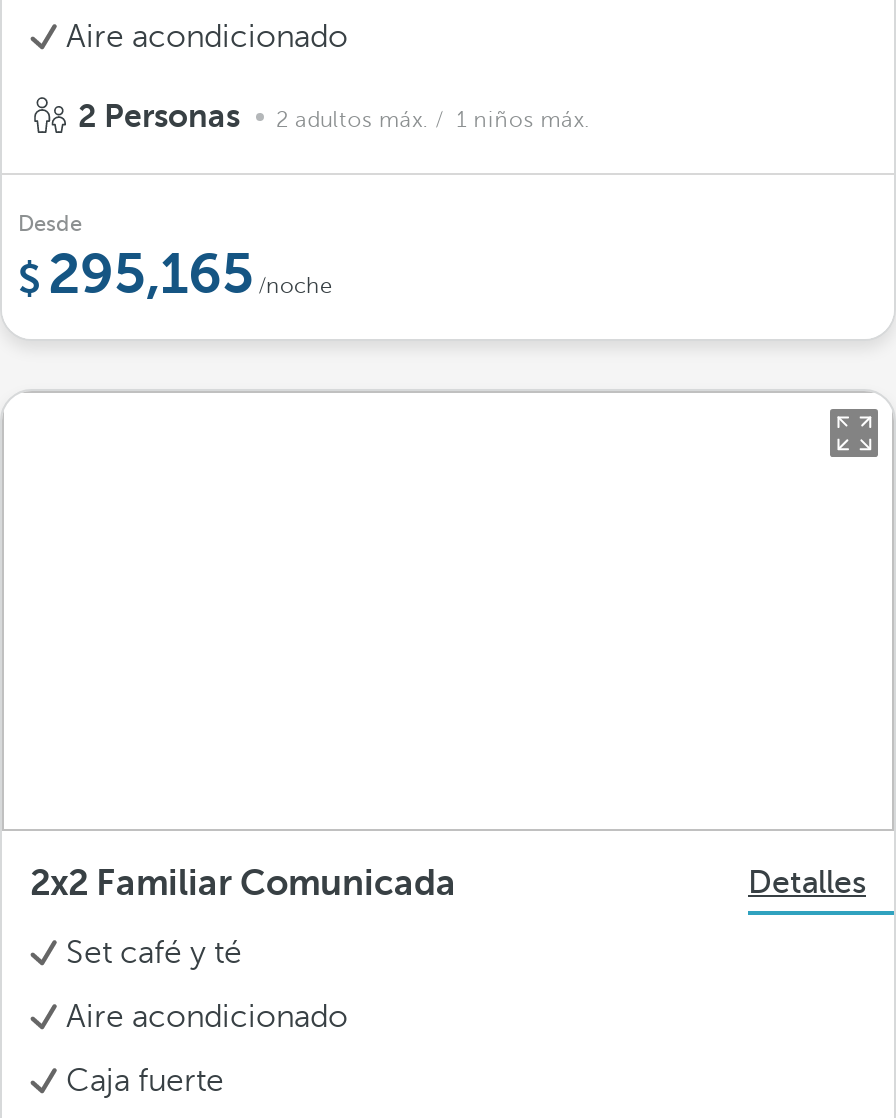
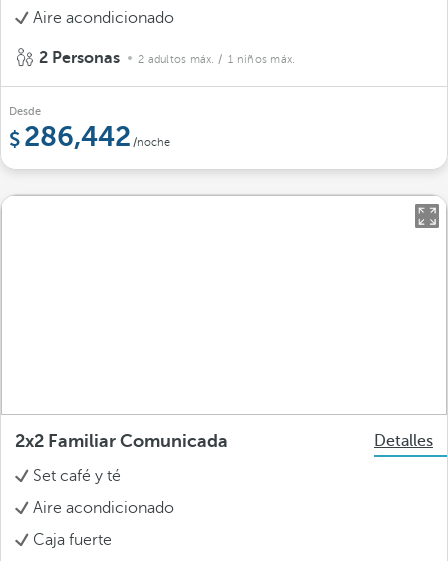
[48,243,332,305] 295,165 /noche -> [24,121,170,152] 286,442 /noche

